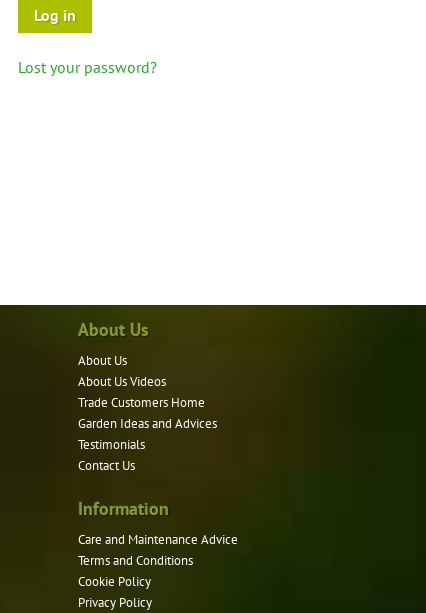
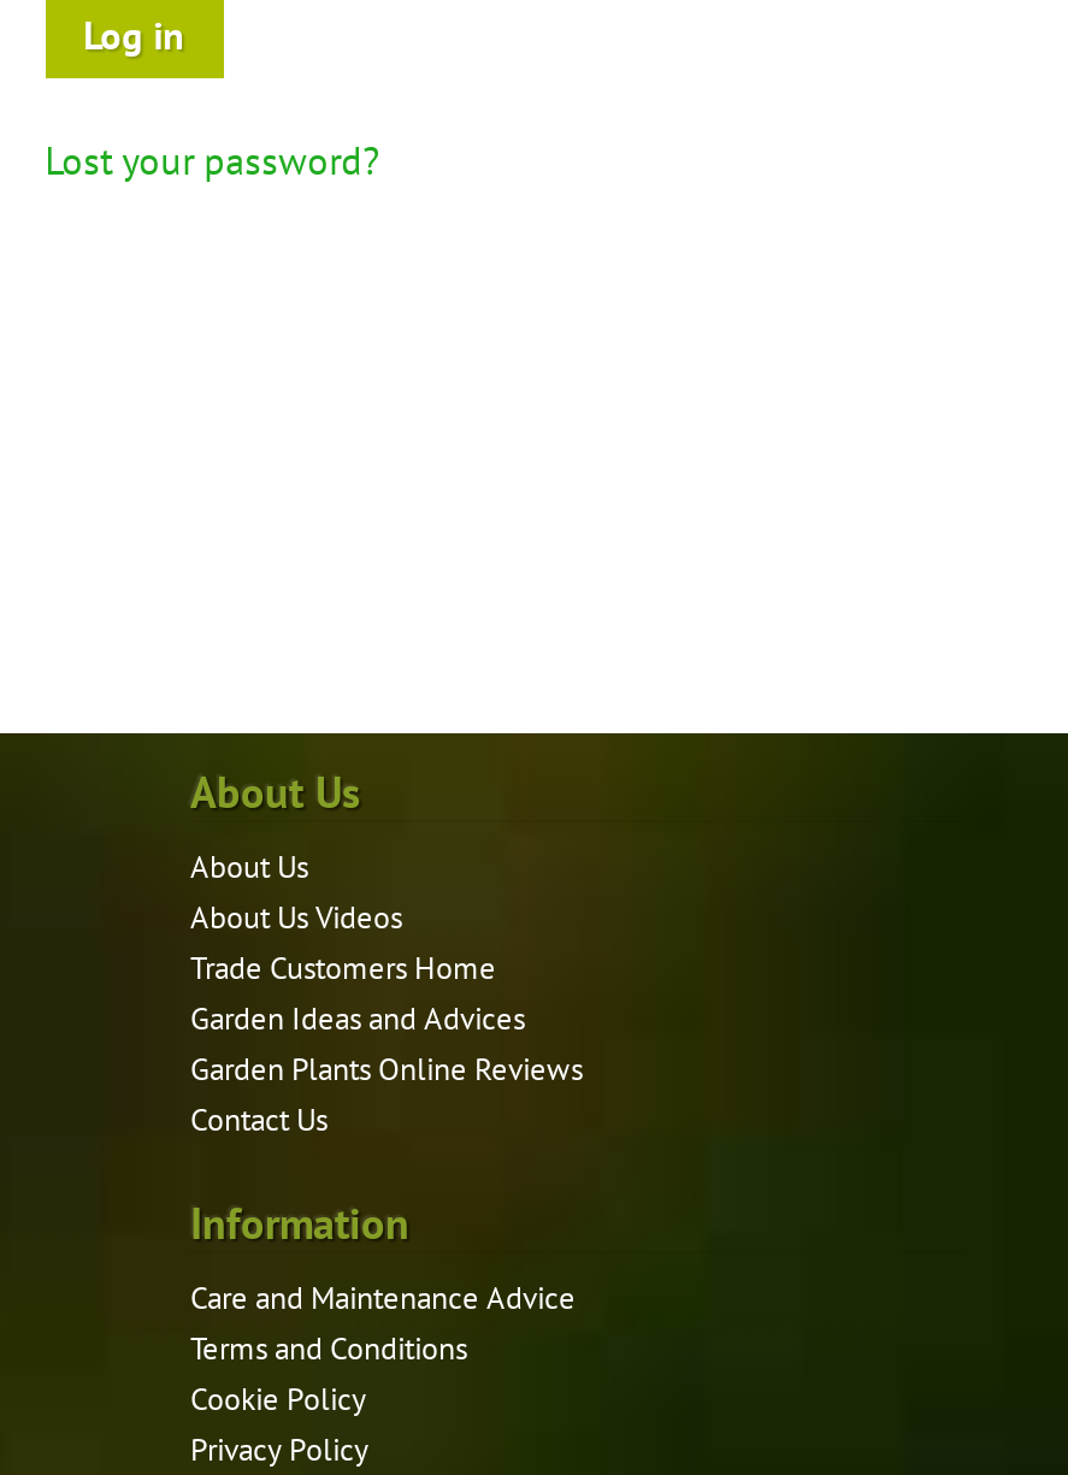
[78,436,145,453] Testimonials -> [190,1049,583,1090] Garden Plants Online Reviews

